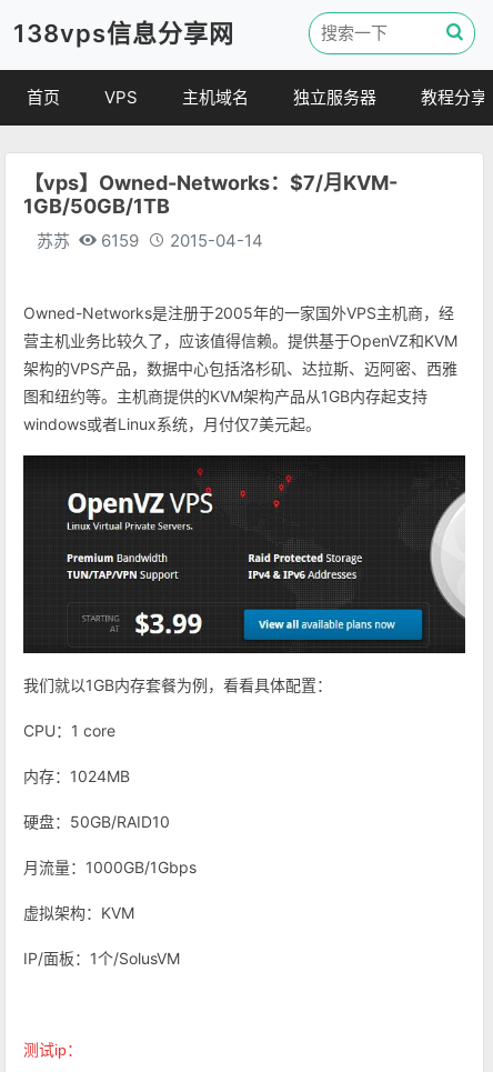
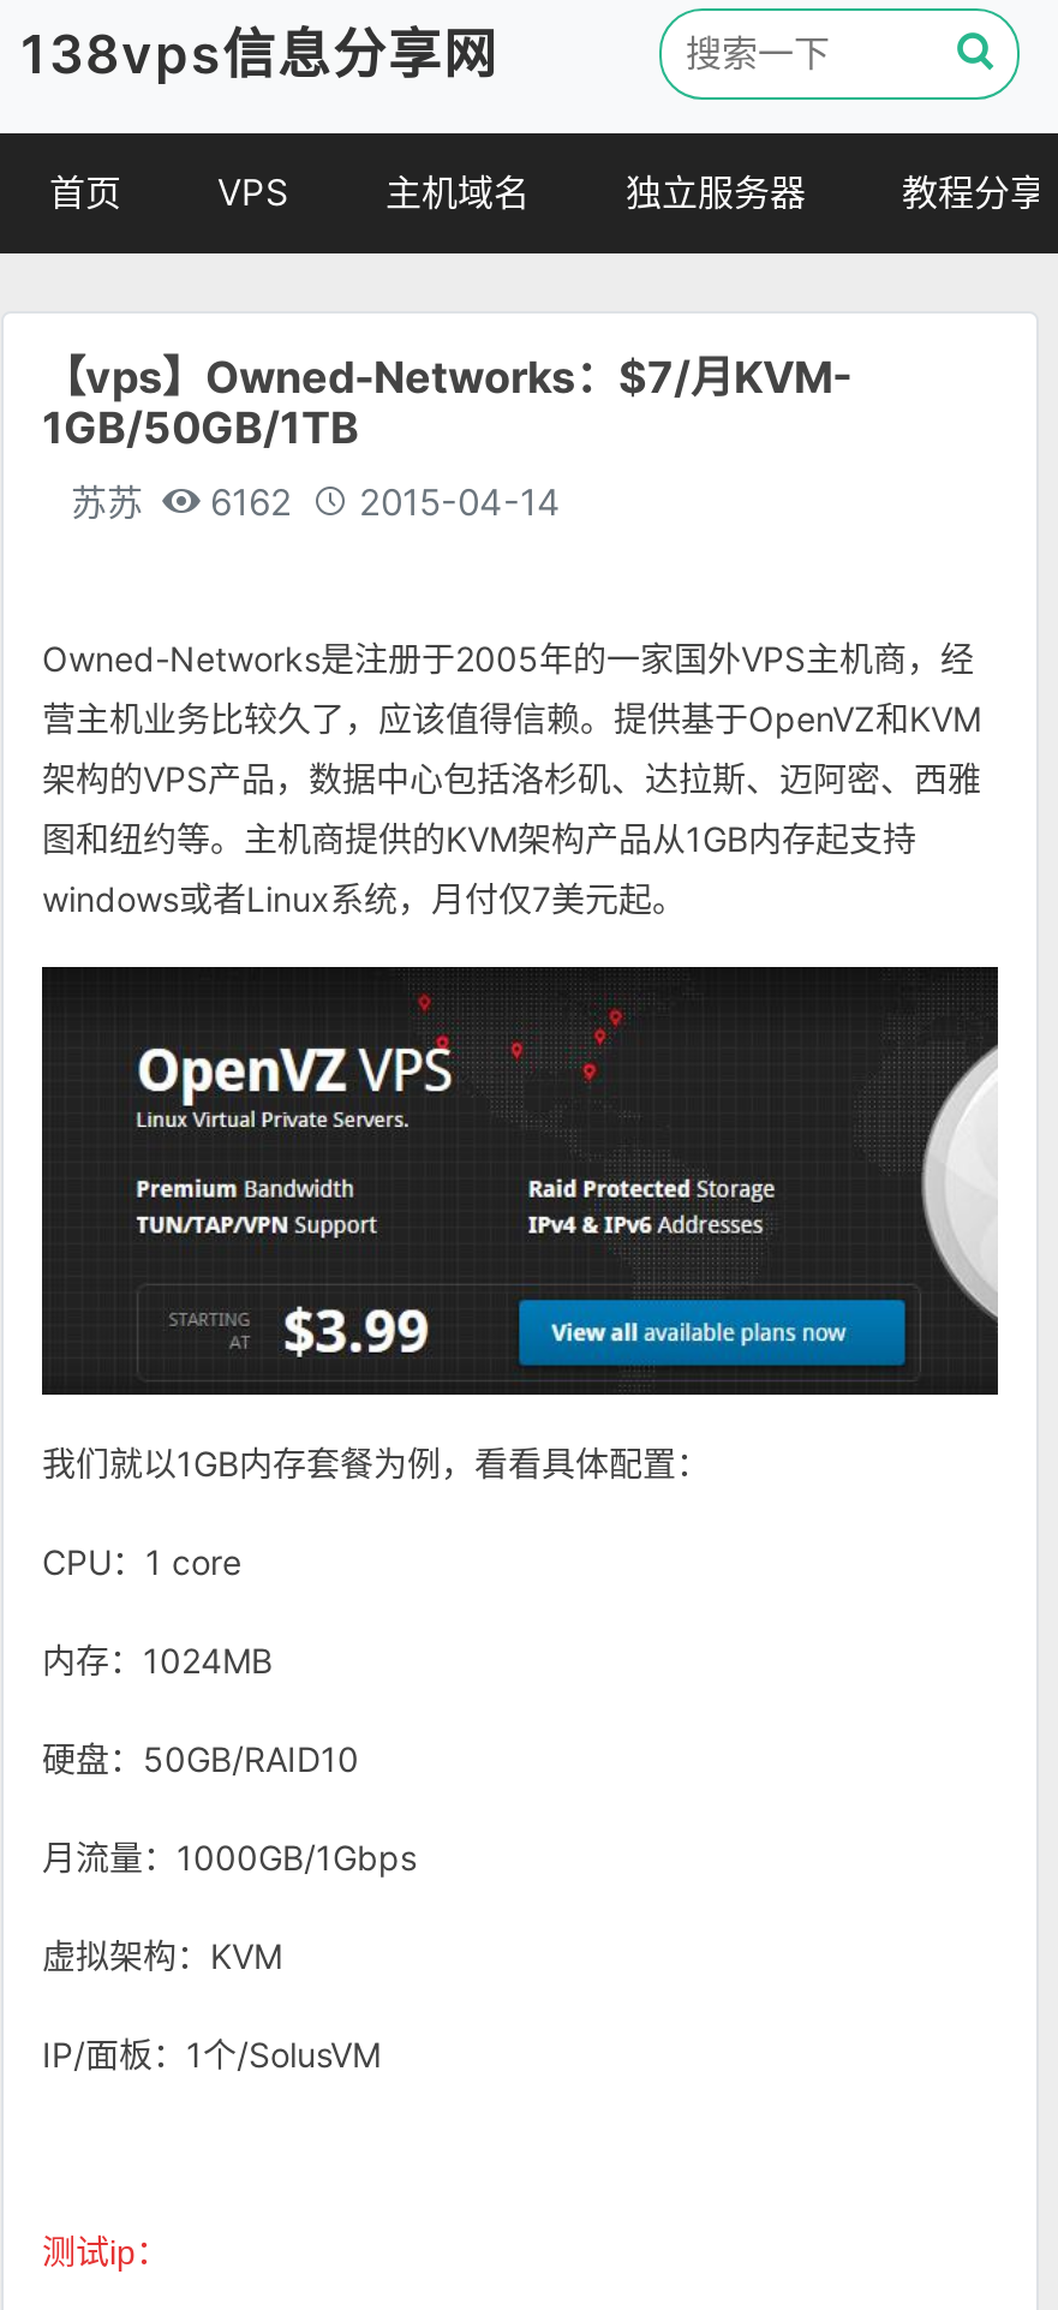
[37,230,263,251] 苏苏 6159 2015-04-14 -> [71,479,561,525] 苏苏 6162 2015-04-14

